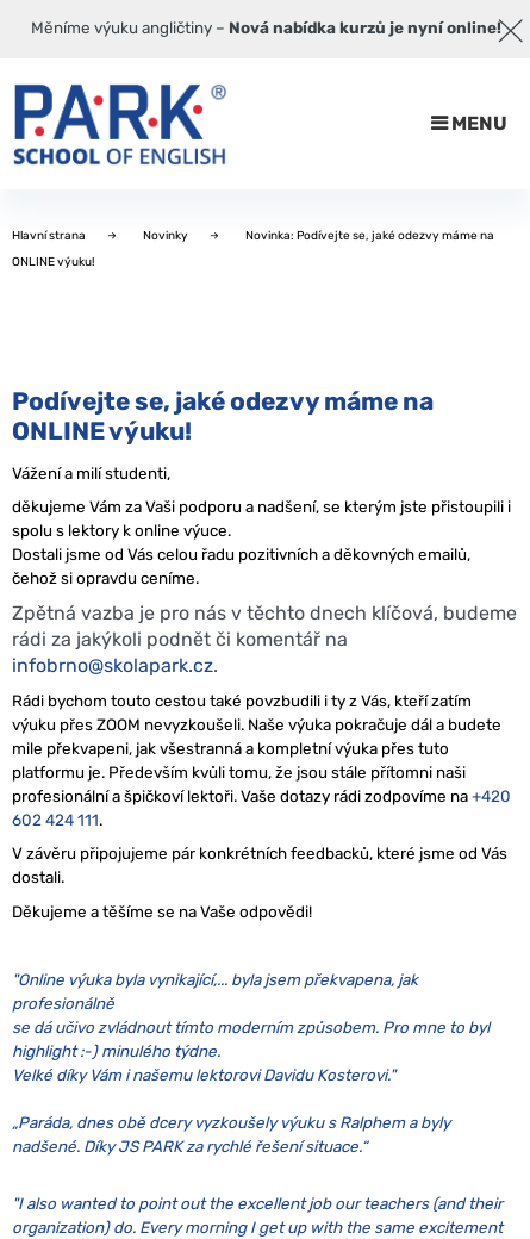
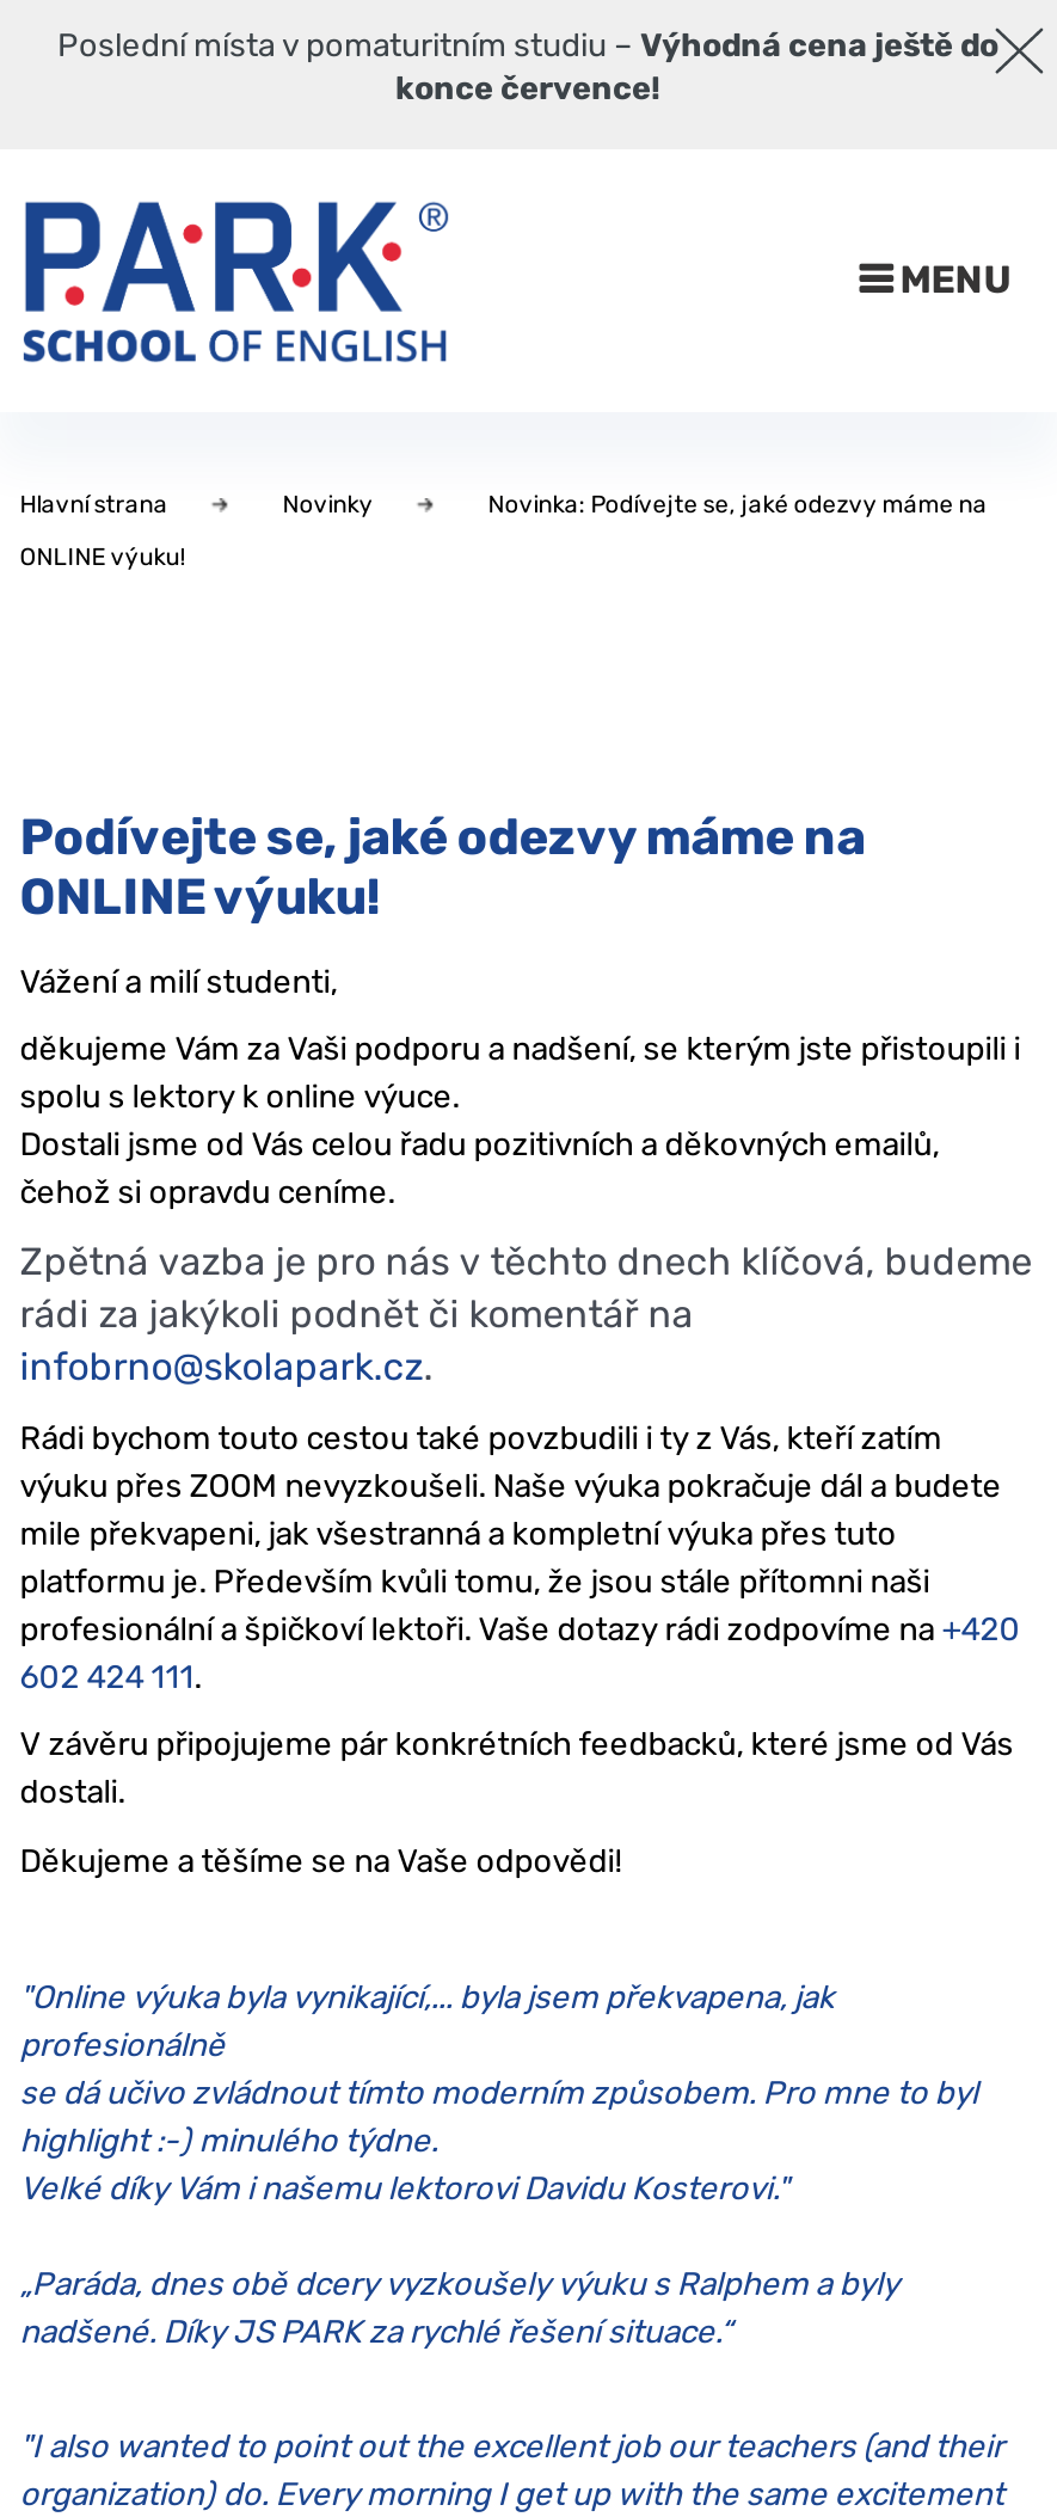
[30,18,501,37] Měníme výuku angličtiny – Nová nabídka kurzů je nyní online! -> [57,25,998,106] Poslední místa v pomaturitním studiu – Výhodná cena ještě do | konce července!

